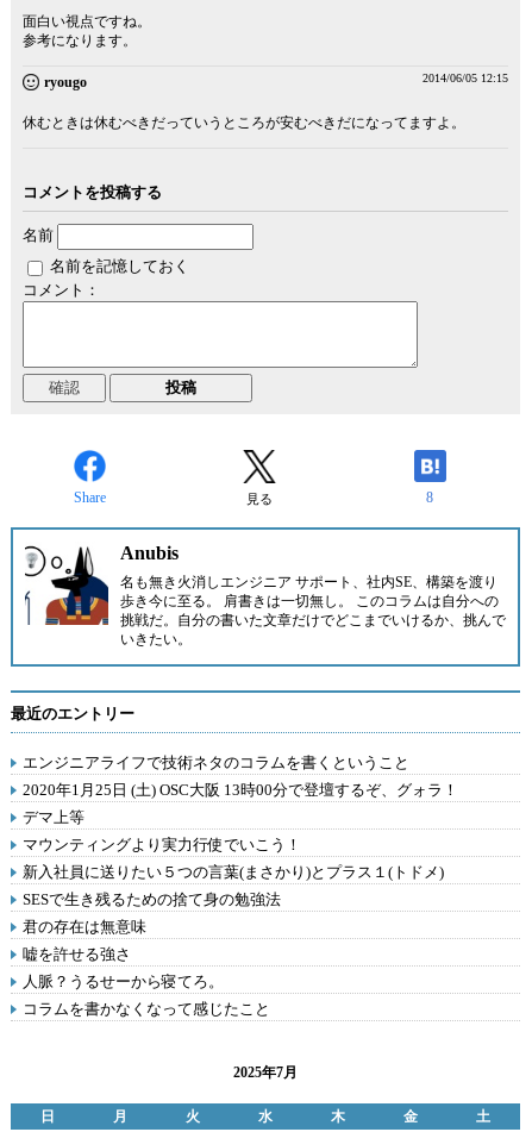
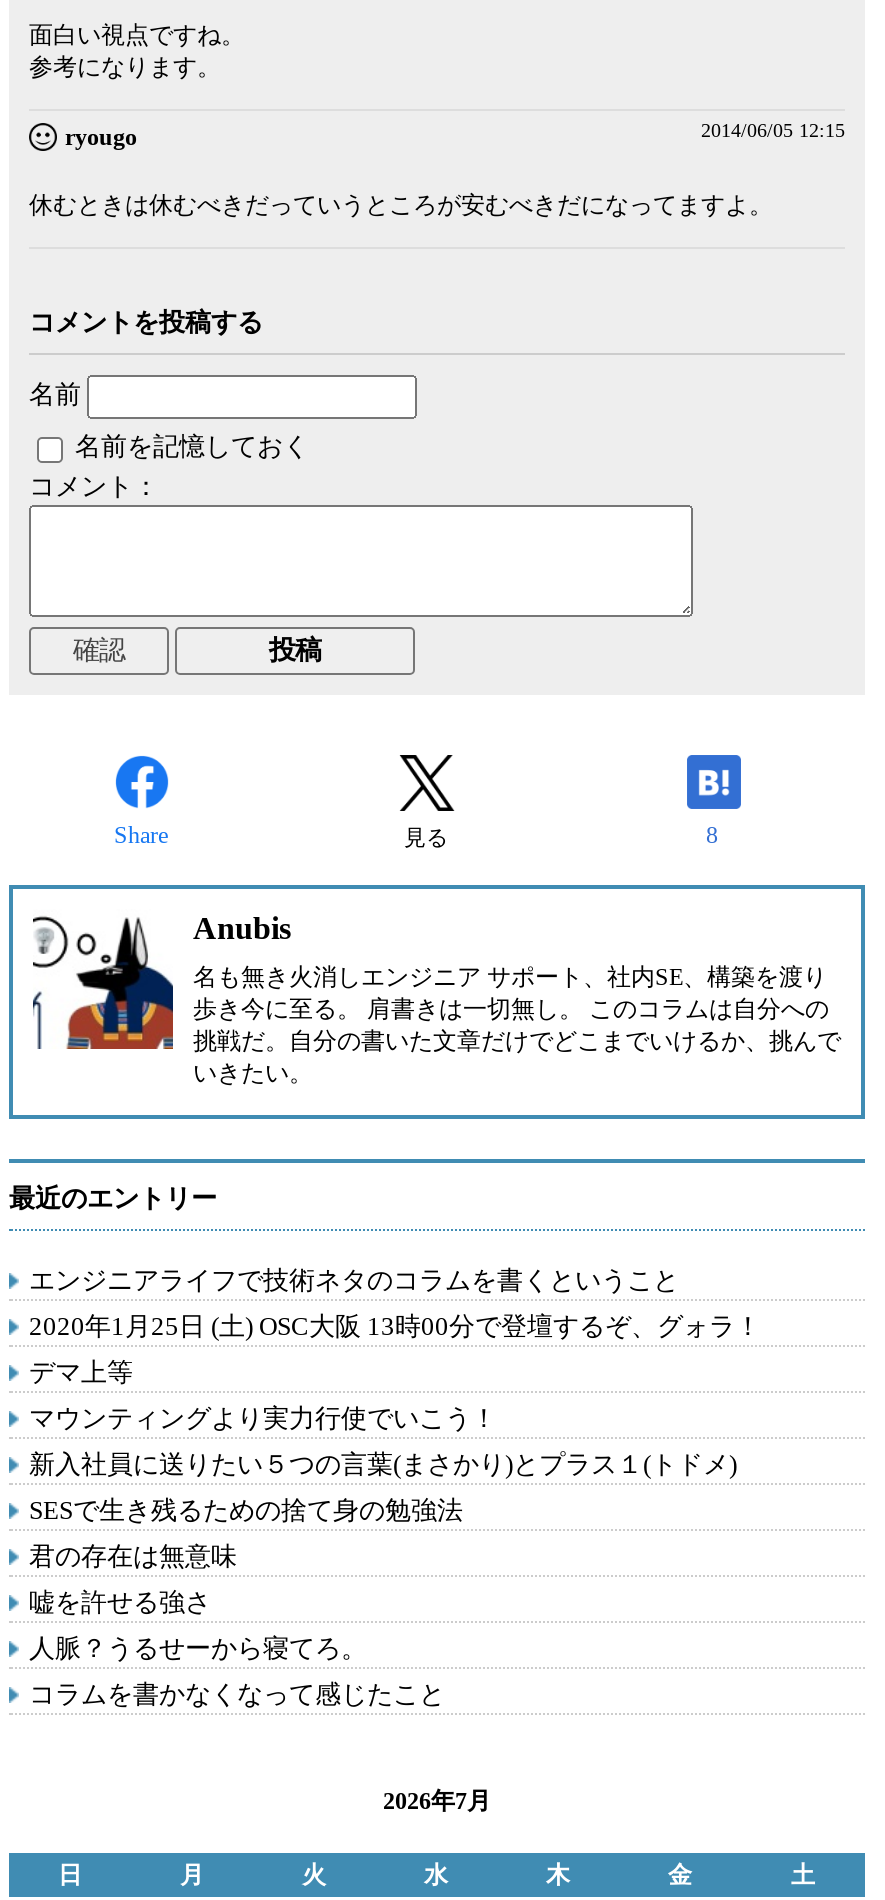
[233,1064,298,1081] 2025年7月 -> [383,1787,491,1815] 2026年7月

